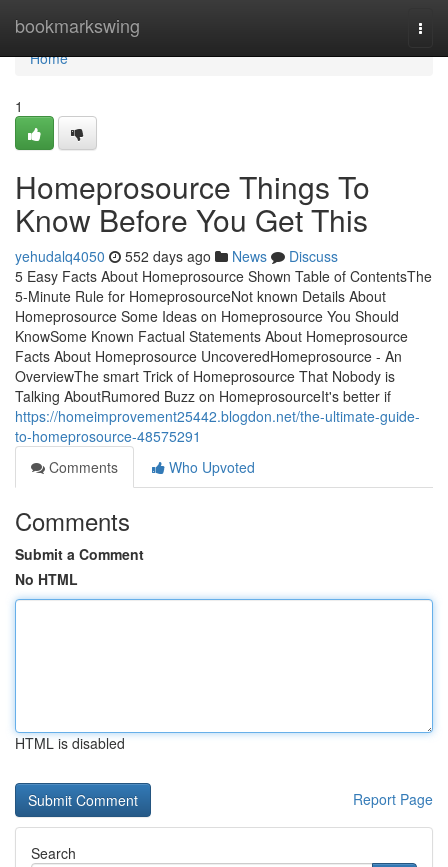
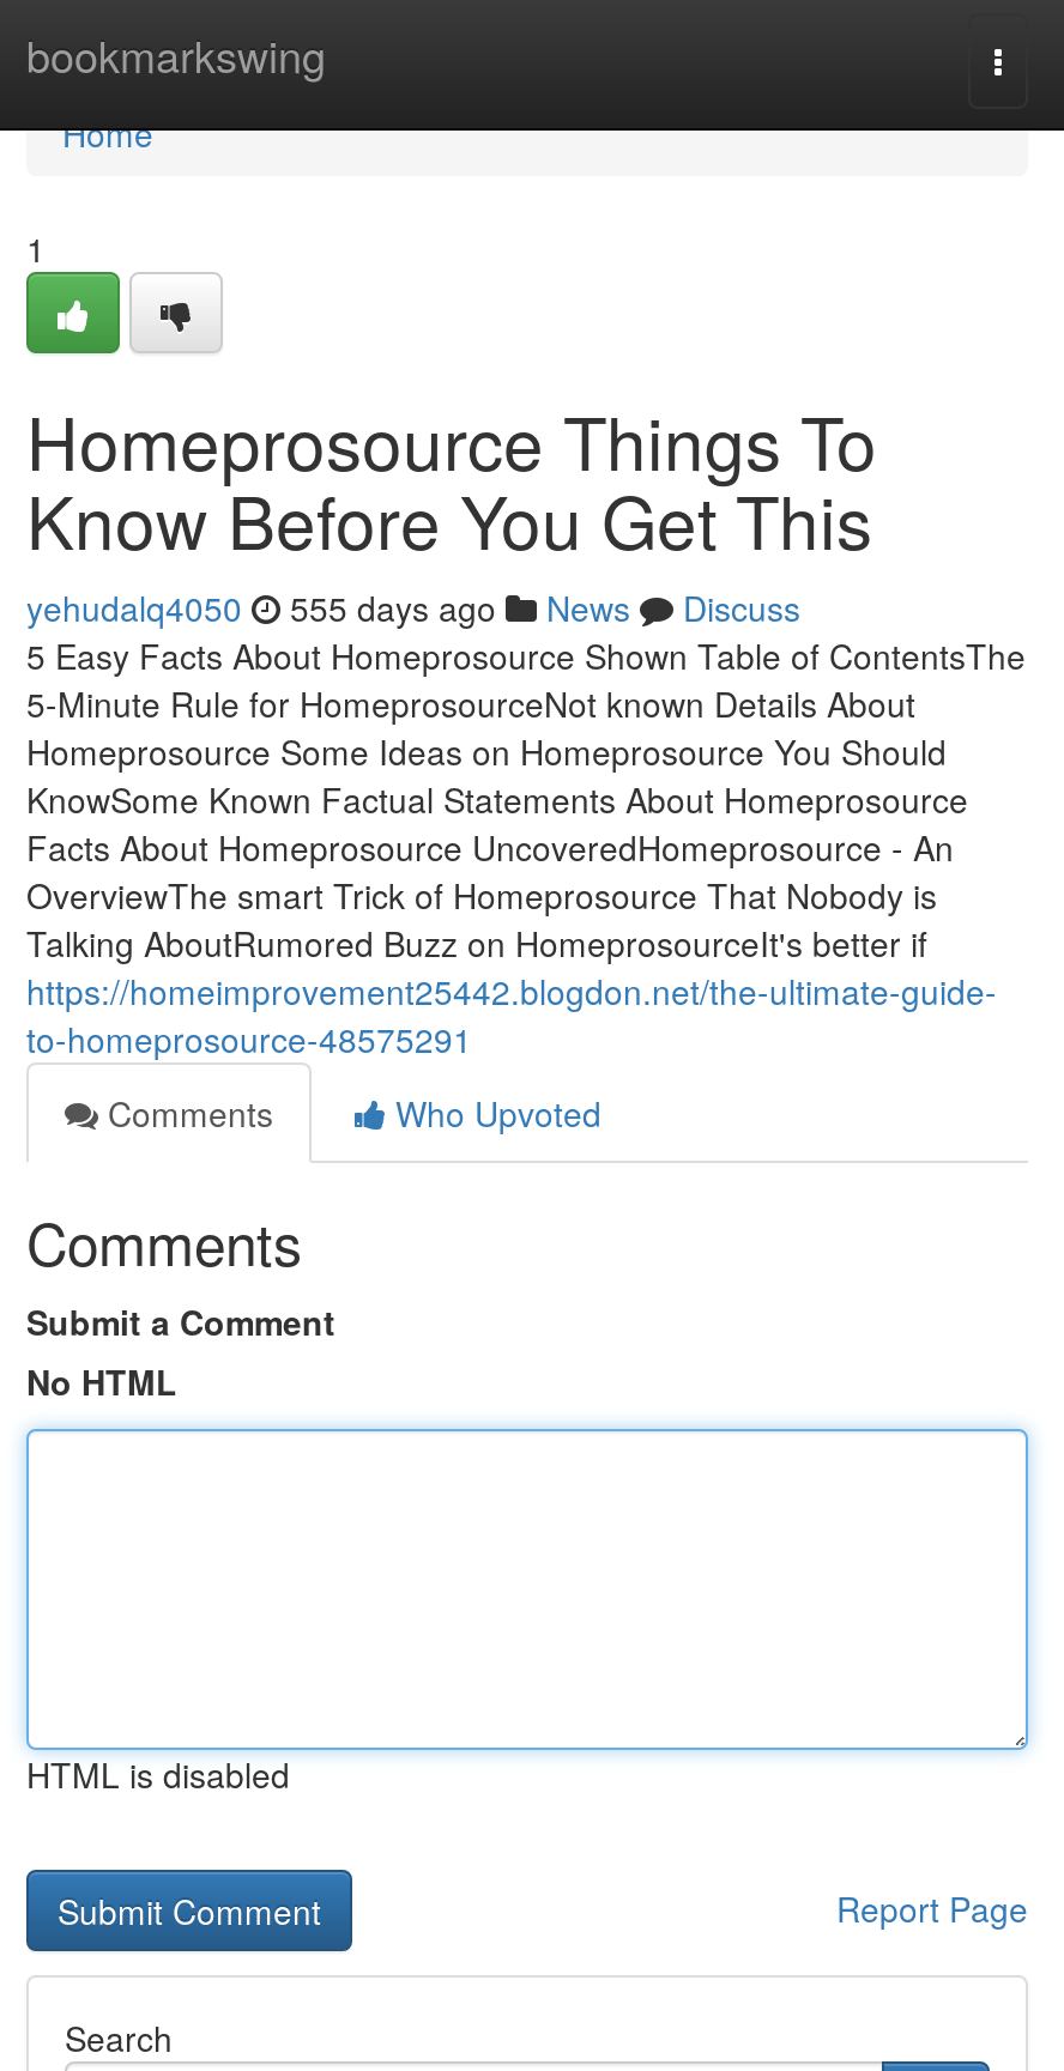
[15,246,338,266] yehudalq4050 552 days ago News Discuss -> [26,583,800,631] yehudalq4050 555 days ago News Discuss

